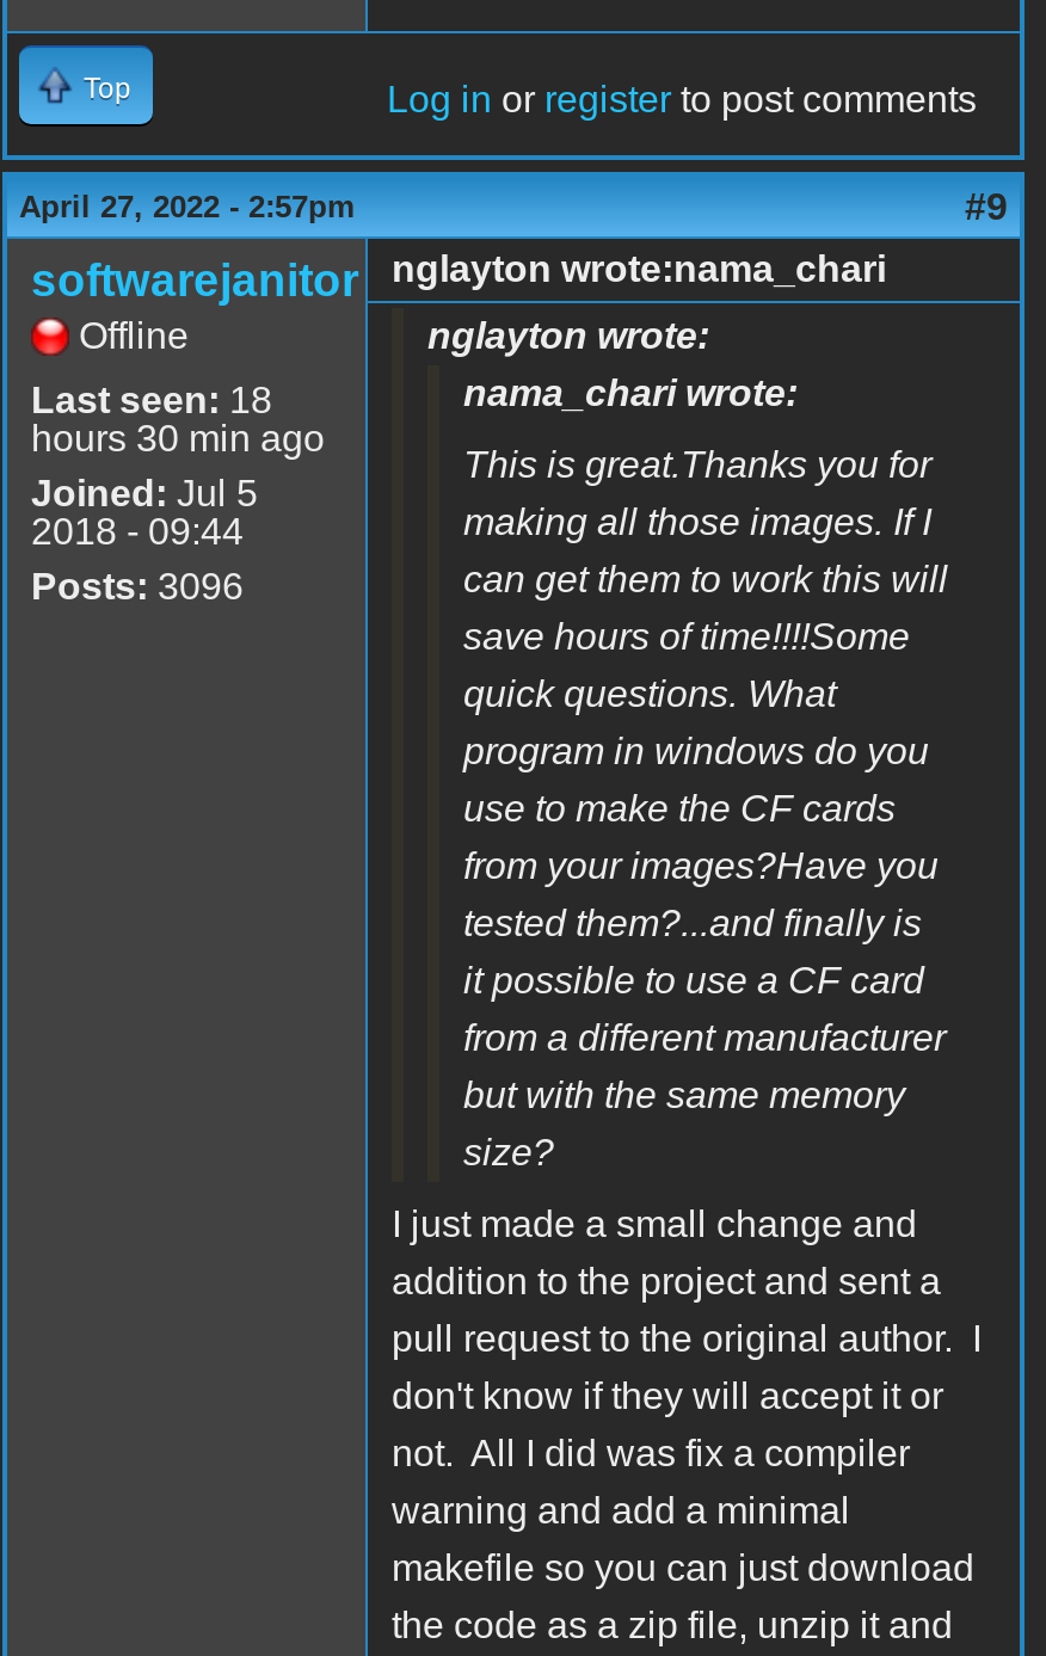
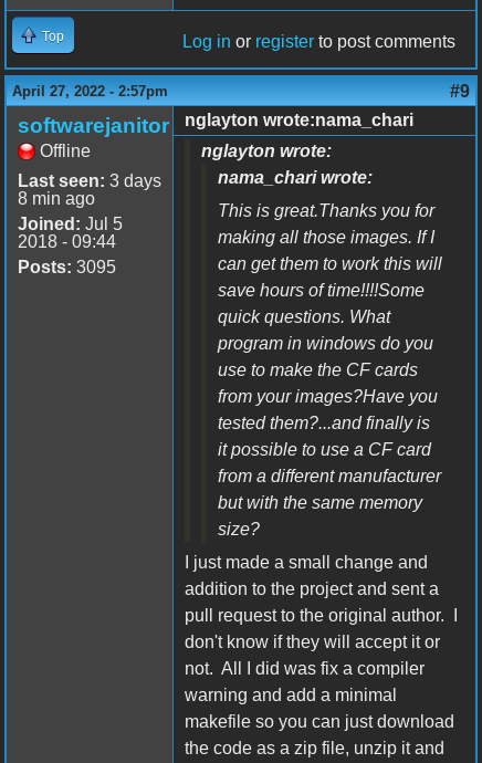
[31,379,325,458] Last seen: 18 | hours 30 min ago -> [18,171,161,208] Last seen: 3 days | 8 min ago
[31,566,244,606] Posts: 3096 -> [18,258,116,276] Posts: 3095

